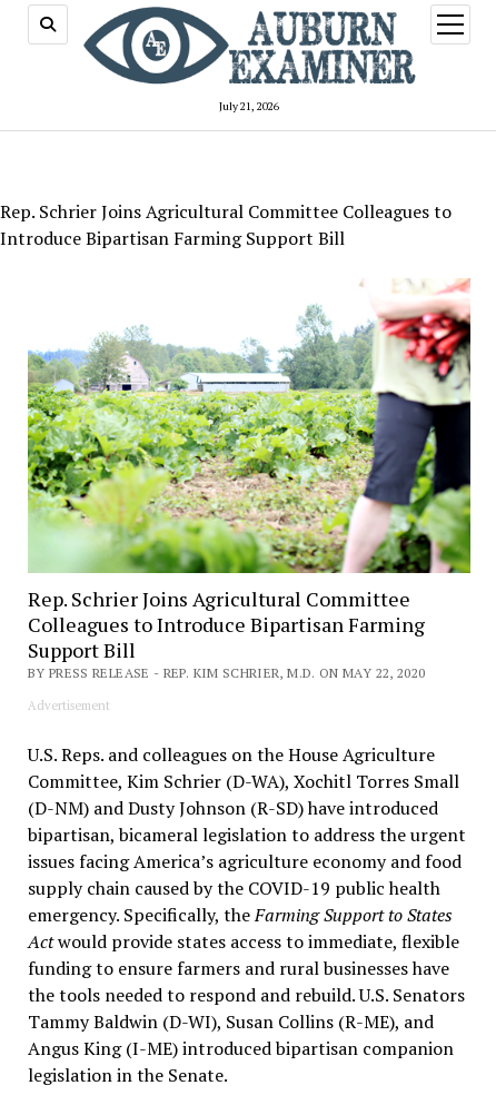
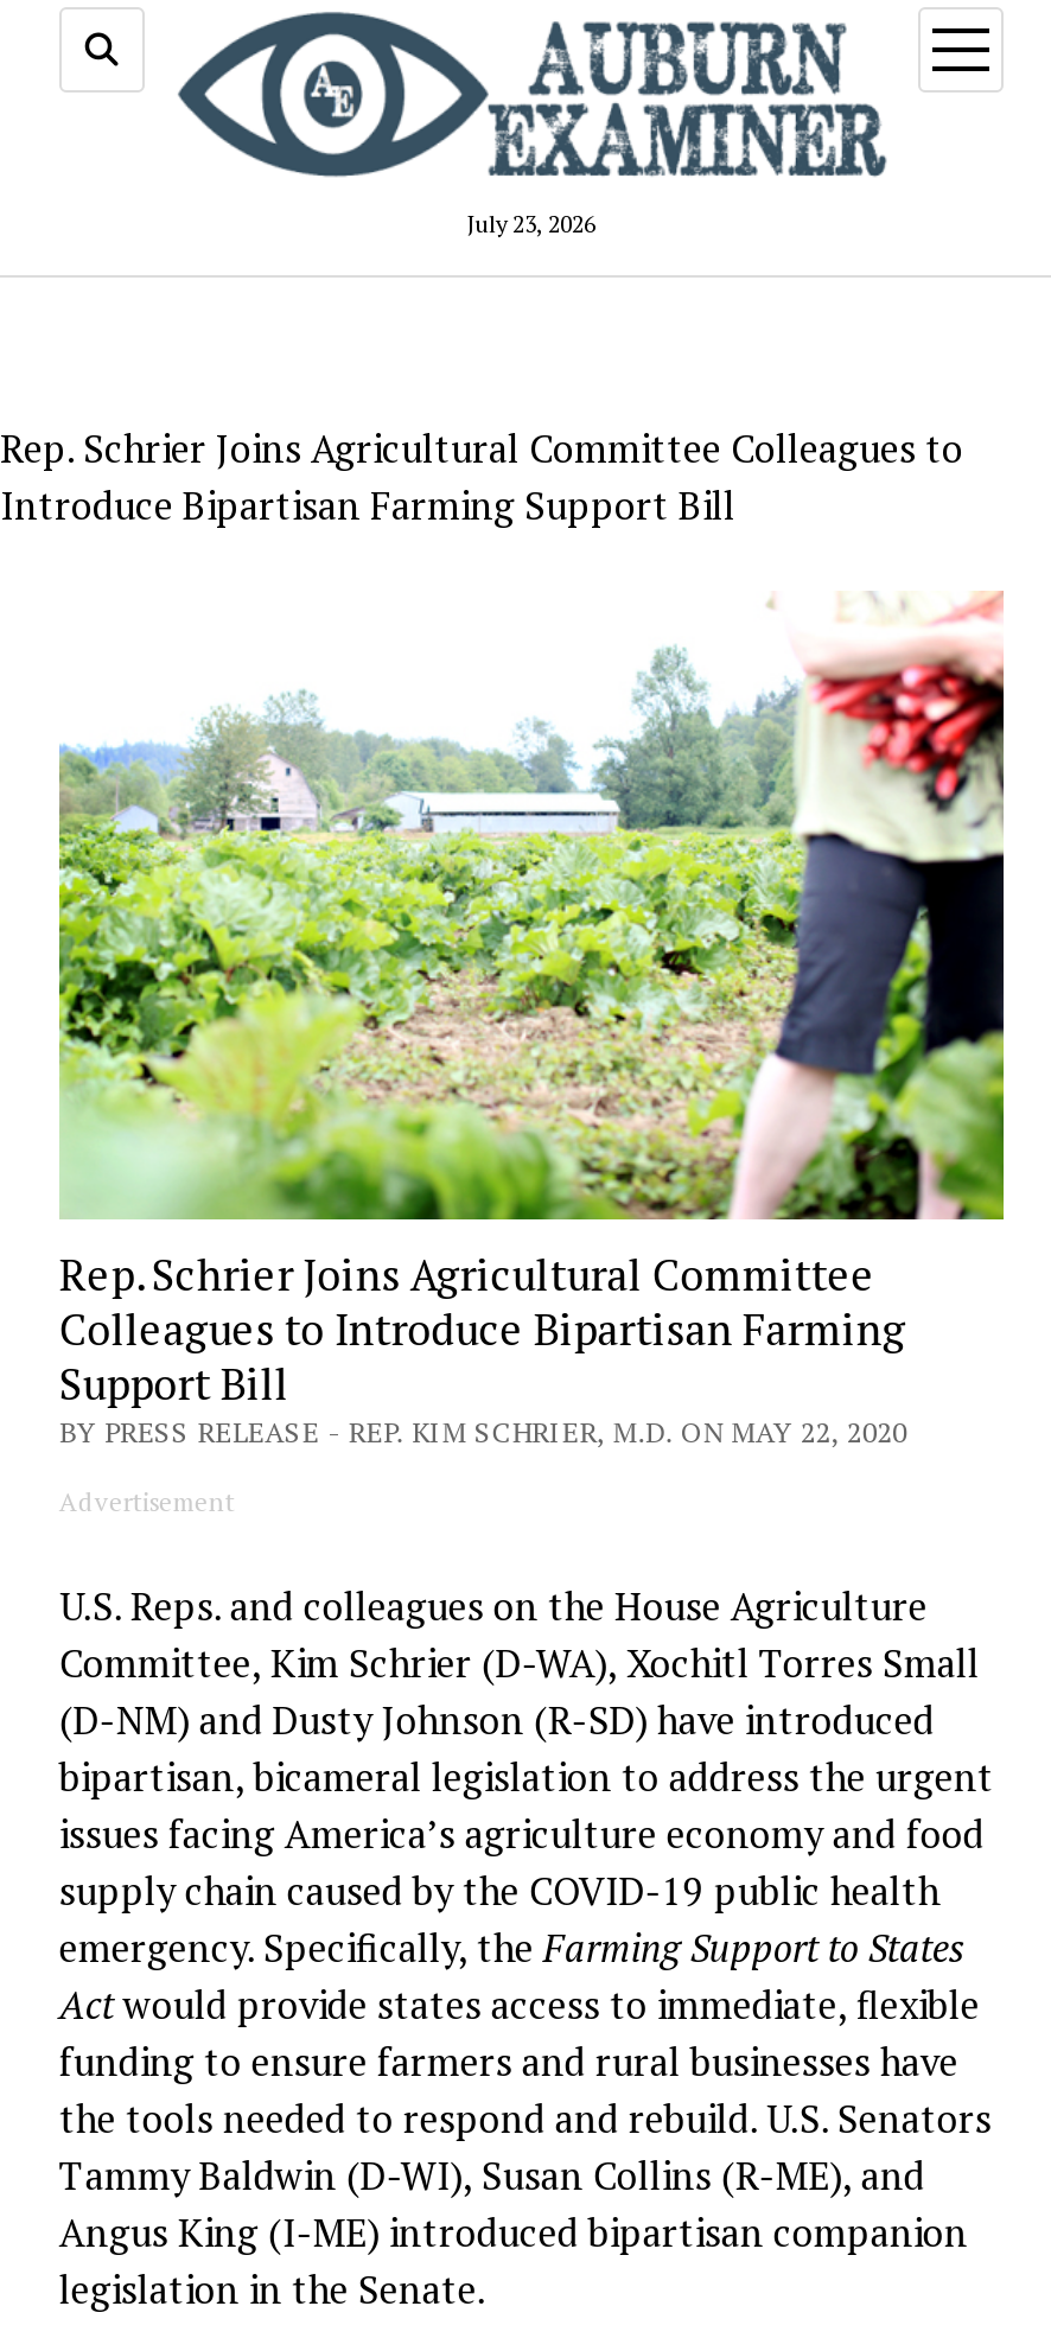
[219,98,279,113] July 21, 2026 -> [467,208,595,238] July 23, 2026

